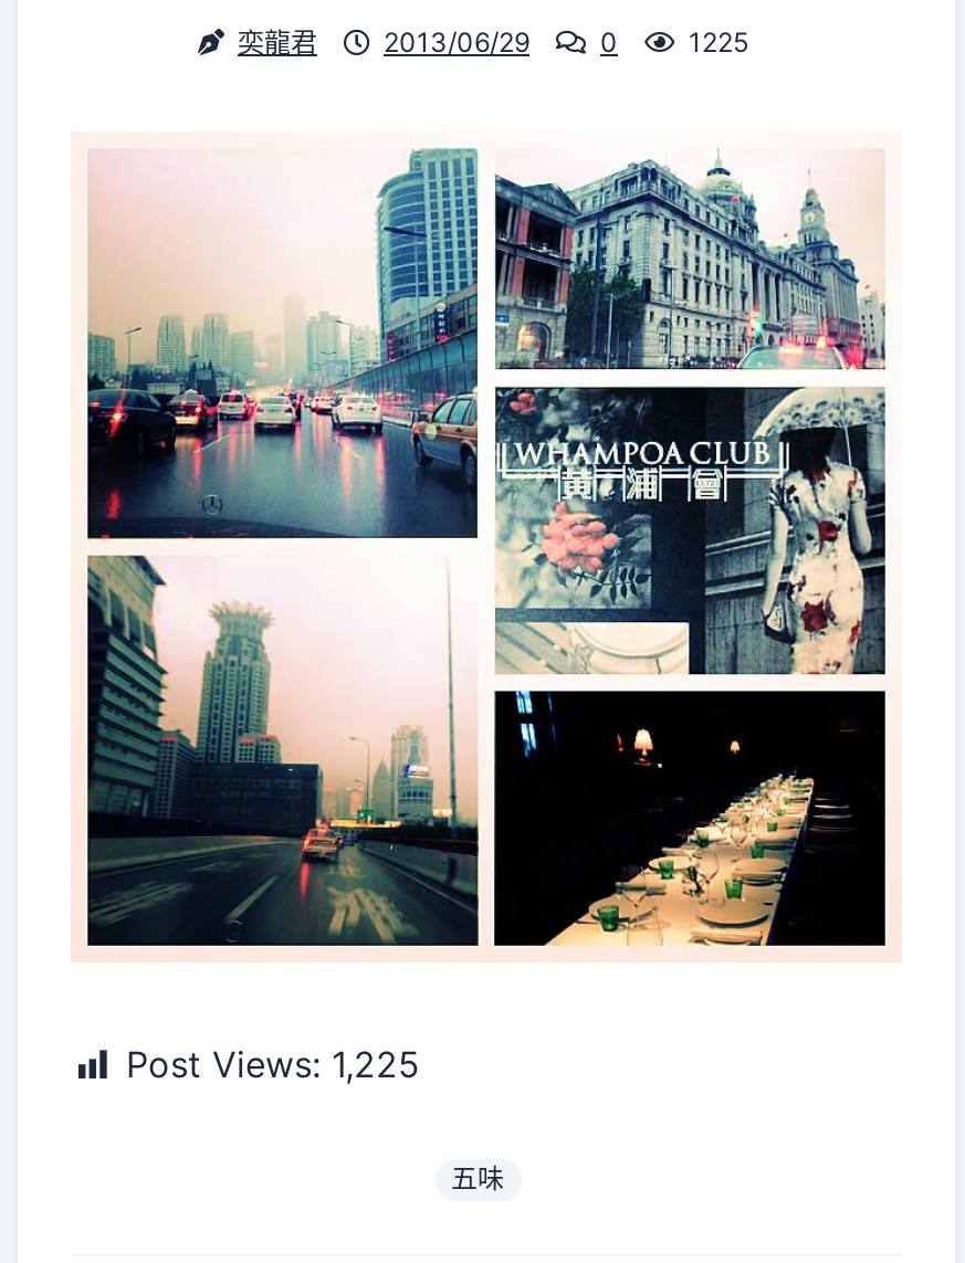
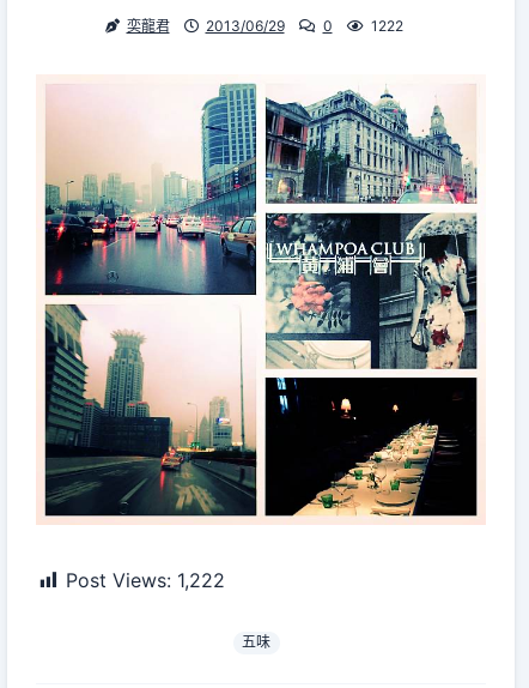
[689,25,748,59] 1225 -> [370,17,403,35] 1222
[126,1042,420,1086] Post Views: 1,225 -> [66,568,225,592] Post Views: 1,222

